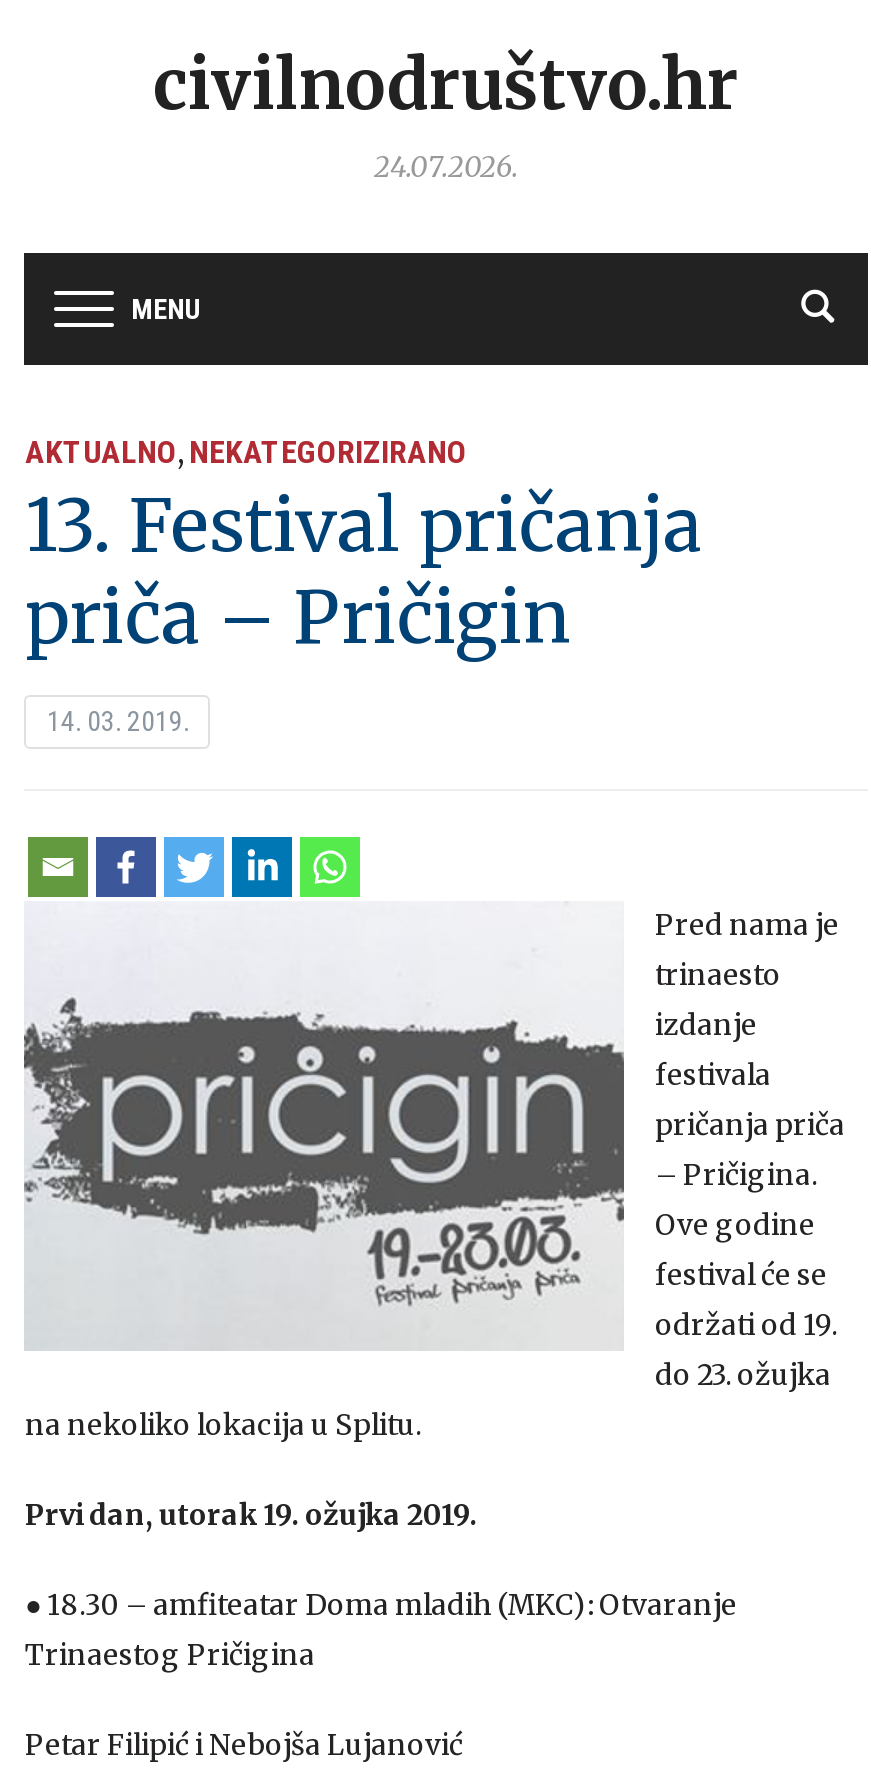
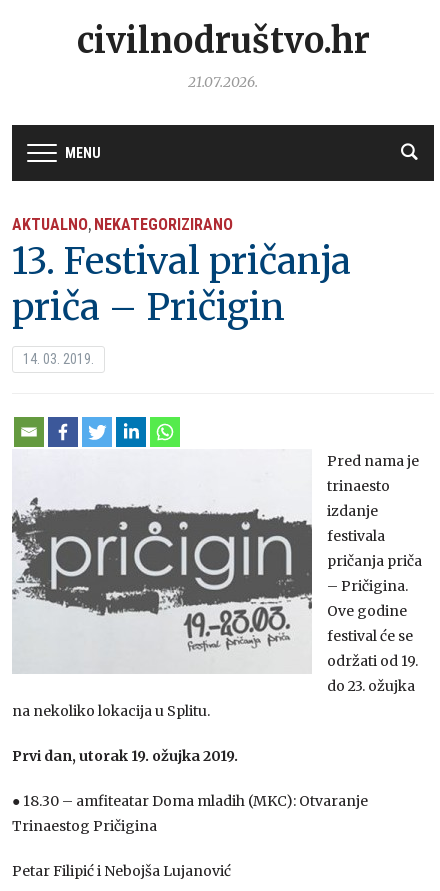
[374,149,518,185] 24.07.2026. -> [188,73,258,91] 21.07.2026.

